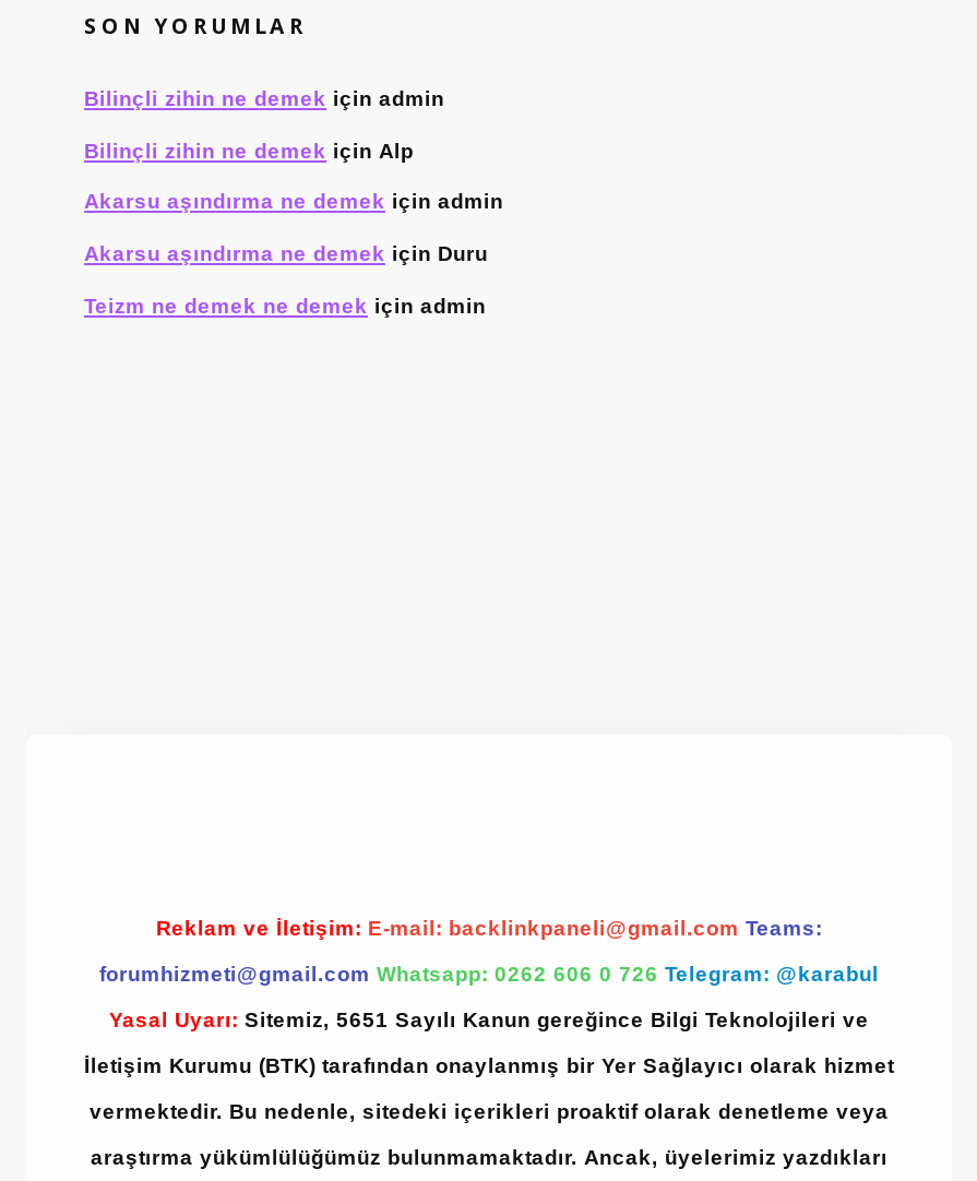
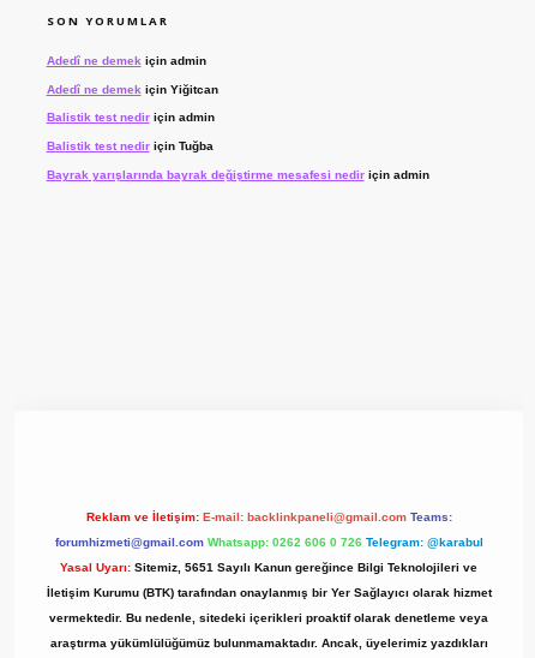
[84,87,444,111] Bilinçli zihin ne demek için admin -> [46,54,206,67] Adedî ne demek için admin
[84,138,414,162] Bilinçli zihin ne demek için Alp -> [46,83,218,96] Adedî ne demek için Yiğitcan
[84,190,503,214] Akarsu aşındırma ne demek için admin -> [46,111,214,124] Balistik test nedir için admin
[84,241,488,265] Akarsu aşındırma ne demek için Duru -> [46,139,213,152] Balistik test nedir için Tuğba
[84,293,486,317] Teizm ne demek ne demek için admin -> [46,168,429,181] Bayrak yarışlarında bayrak değiştirme mesafesi nedir için admin

